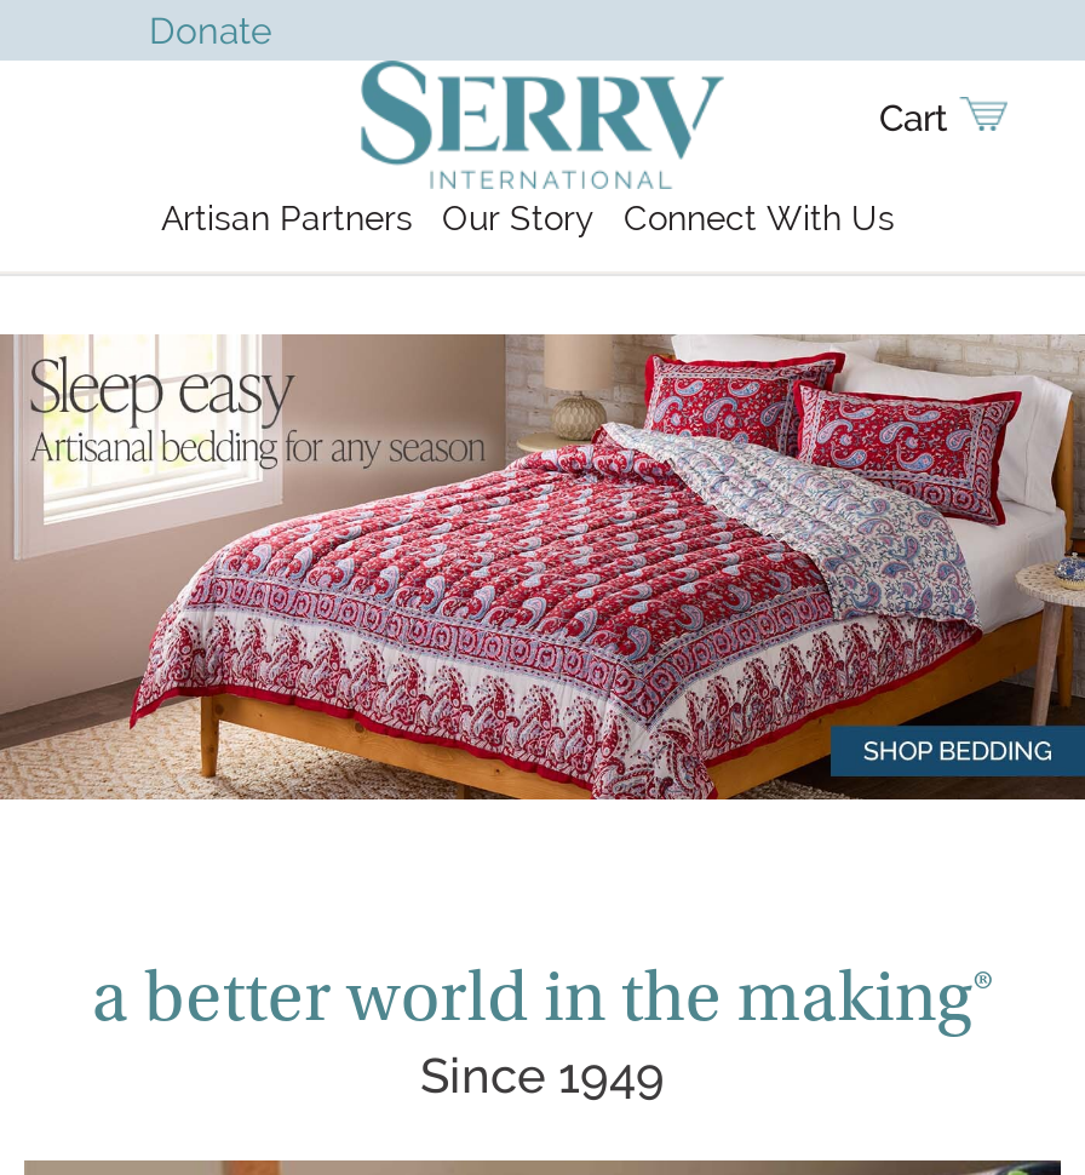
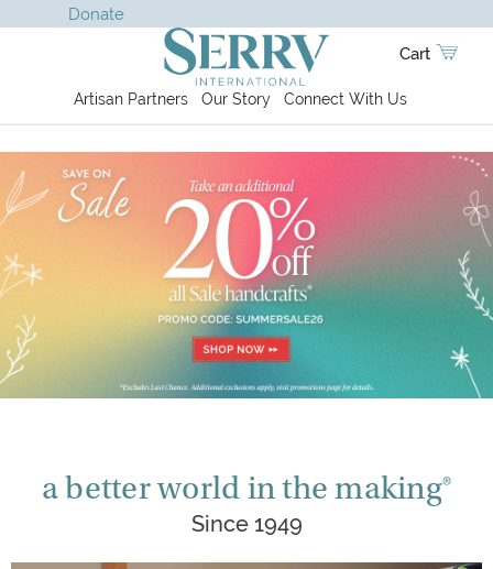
[7,332,1078,802] [image] -> [3,151,490,400] [image]

